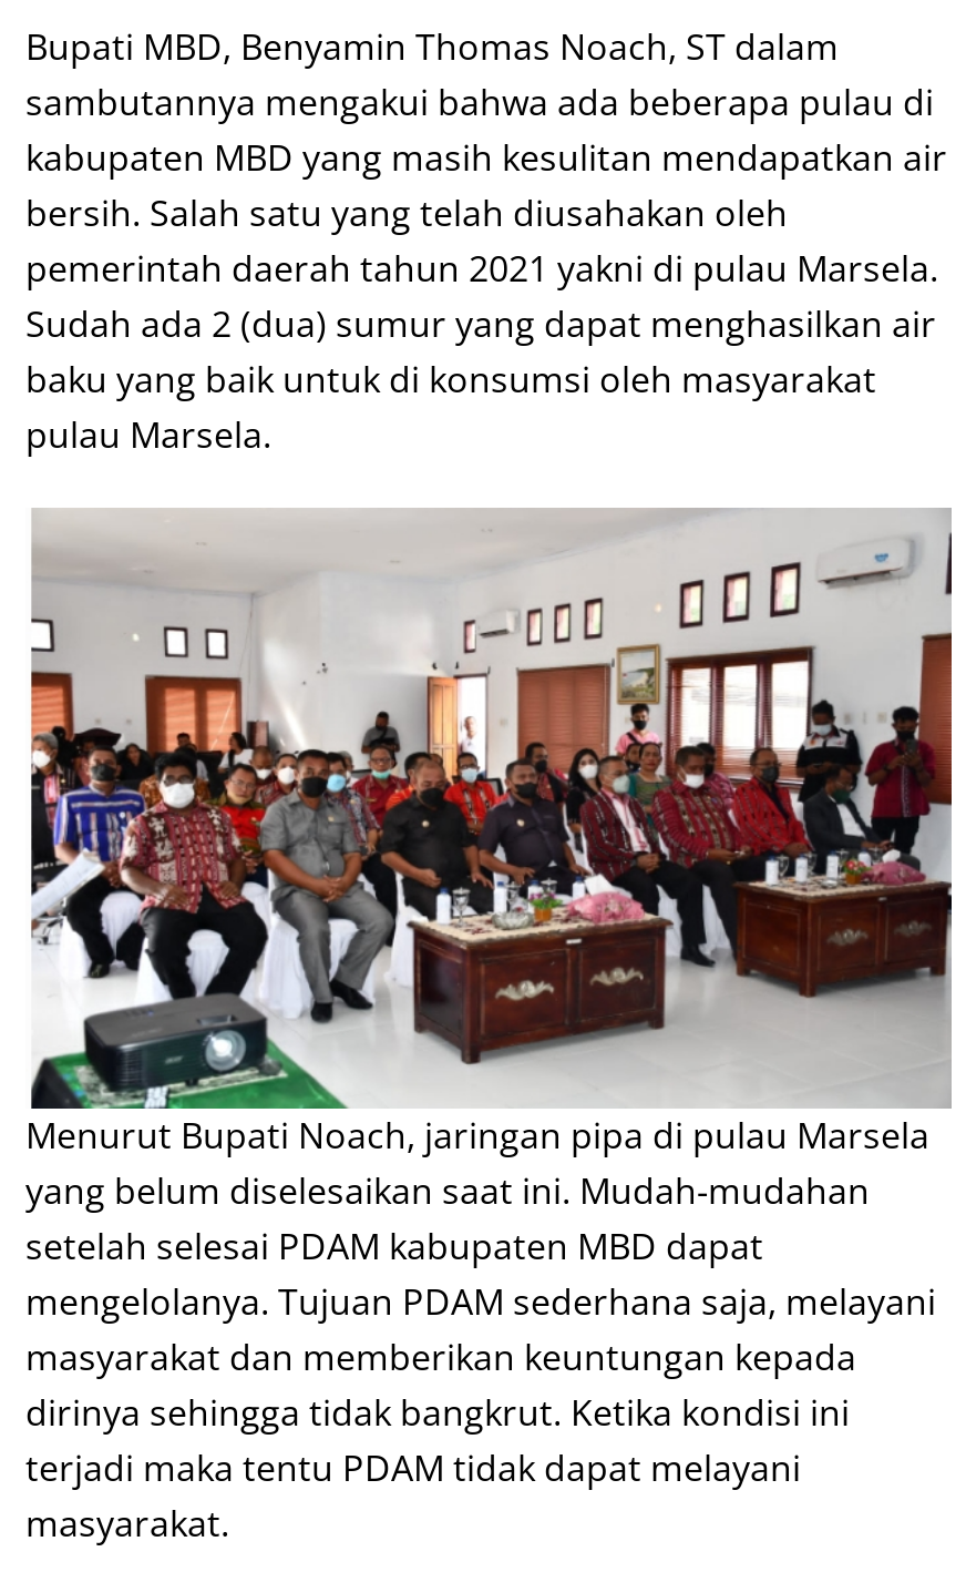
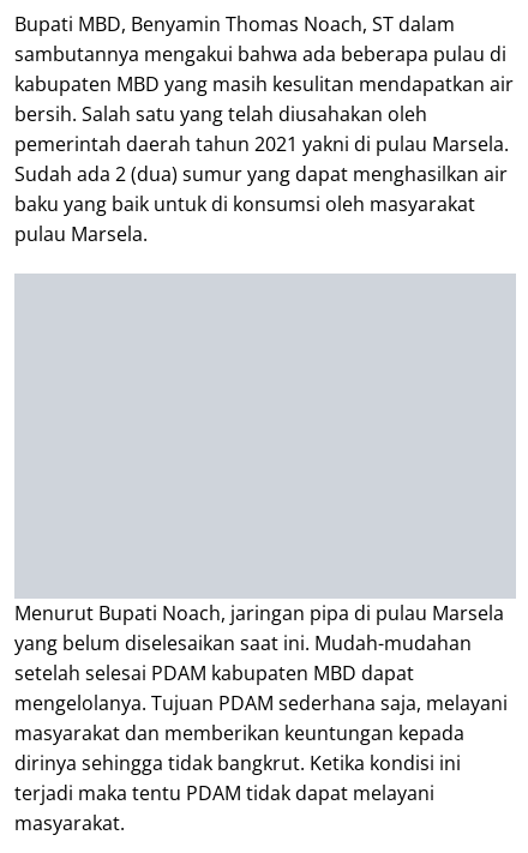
[28,510,954,1106] [image] -> none

